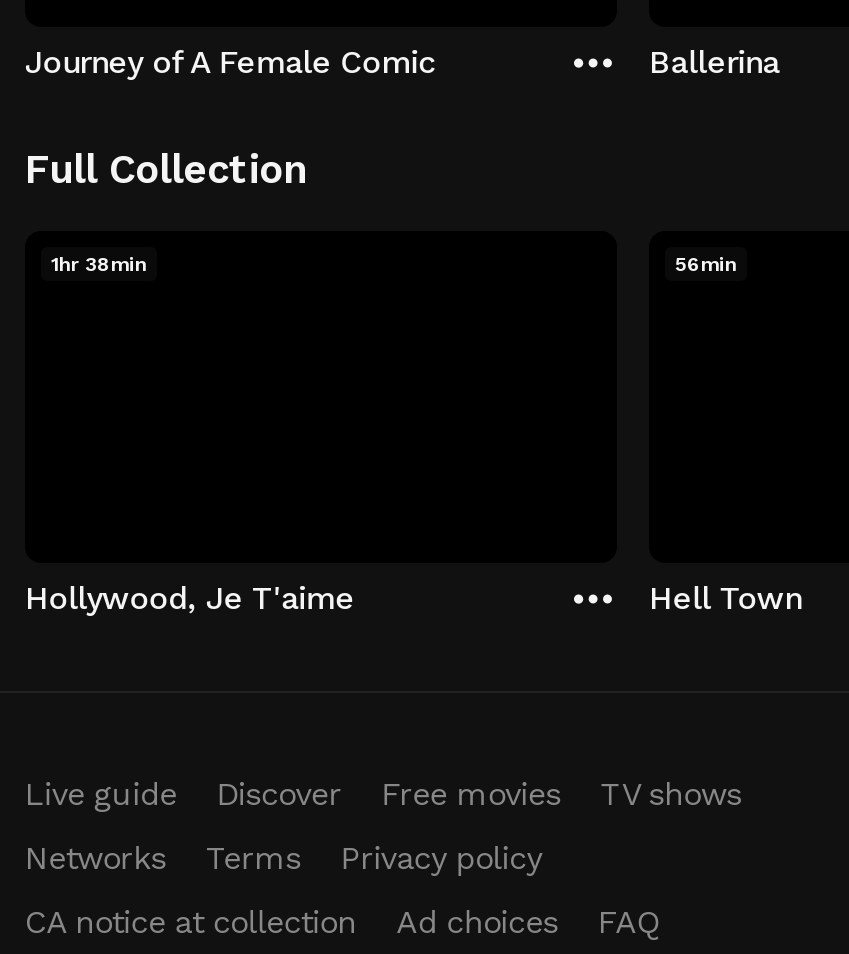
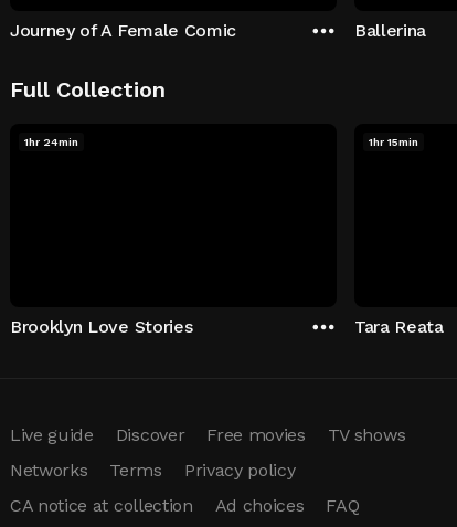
[51,252,147,274] 1hr 38min -> [24,135,78,147] 1hr 24min
[675,252,737,274] 56min -> [369,135,418,147] 1hr 15min
[25,579,354,617] Hollywood, Je T'aime -> [10,316,192,337] Brooklyn Love Stories
[649,579,801,617] Hell Town -> [354,316,444,337] Tara Reata

